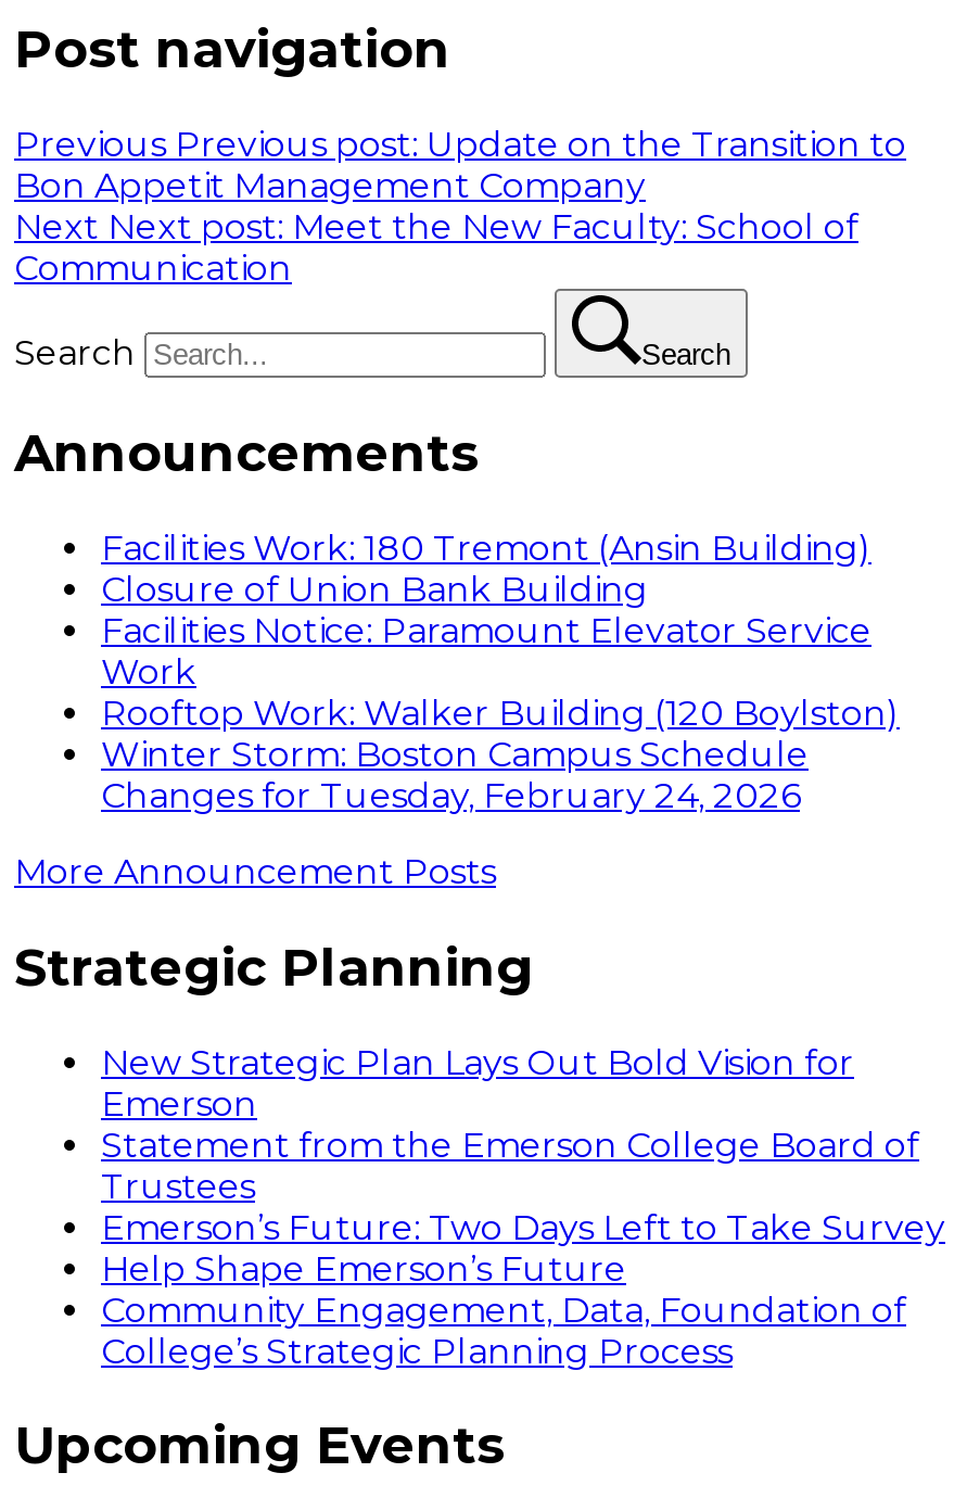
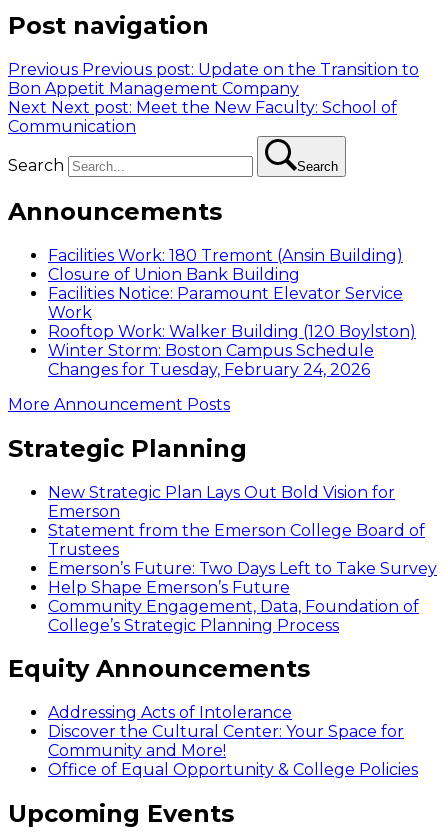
none -> [8,654,418,779] Equity Announcements | Addressing Acts of Intolerance | Discover the Cultural Center: Your Space for | Community and More! | Office of Equal Opportunity & College Policies

